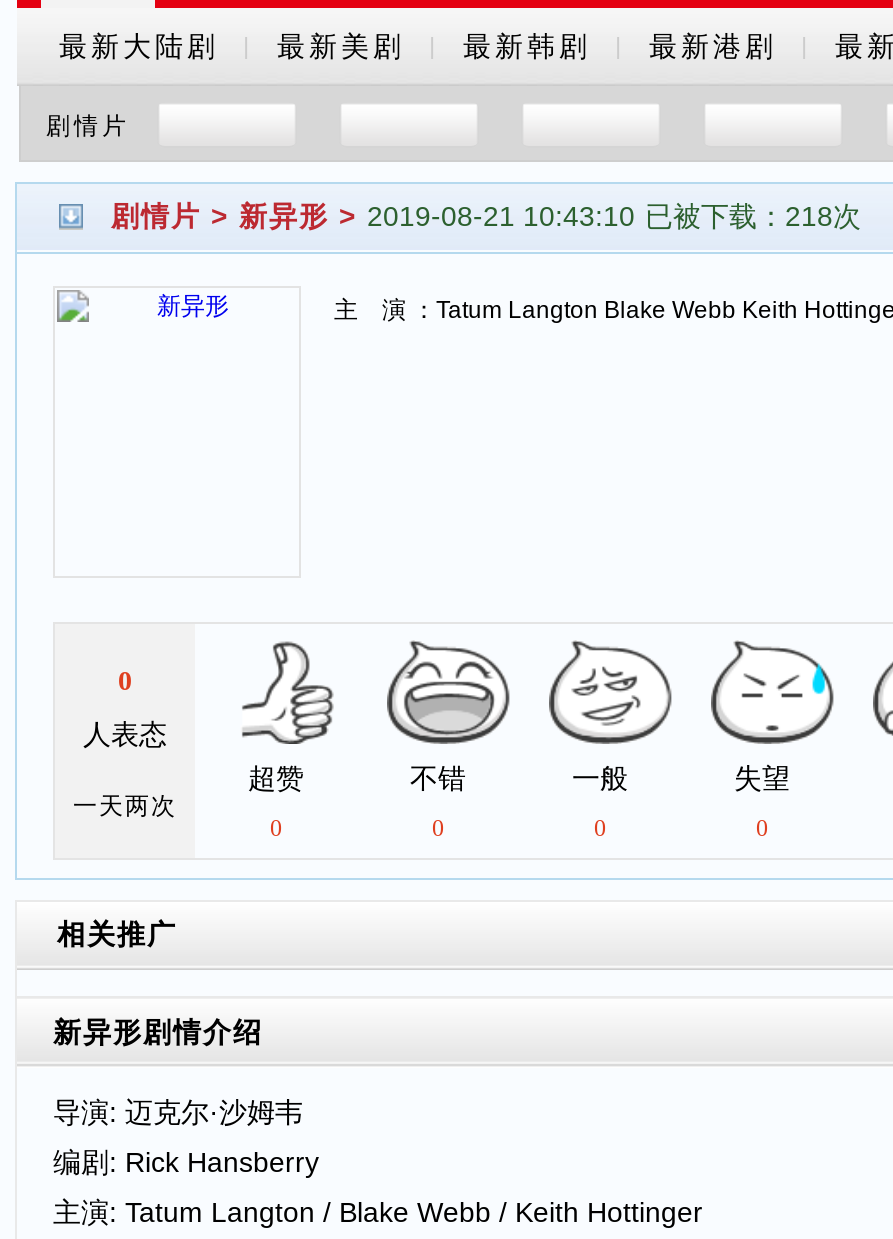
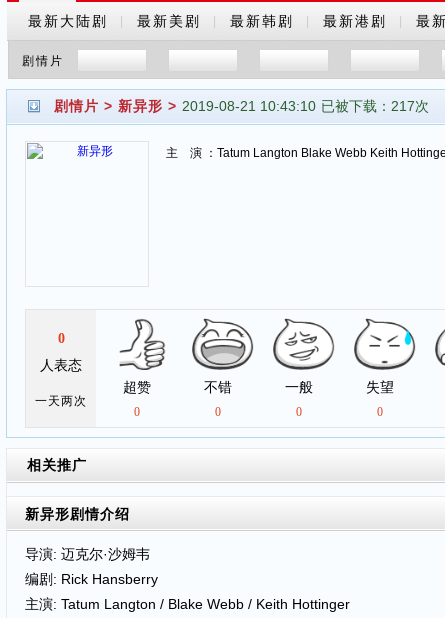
[111,200,861,232] 剧情片 >新异形> 2019-08-21 10:43:10 已被下载：218次 -> [54,98,429,114] 剧情片 >新异形> 2019-08-21 10:43:10 已被下载：217次

